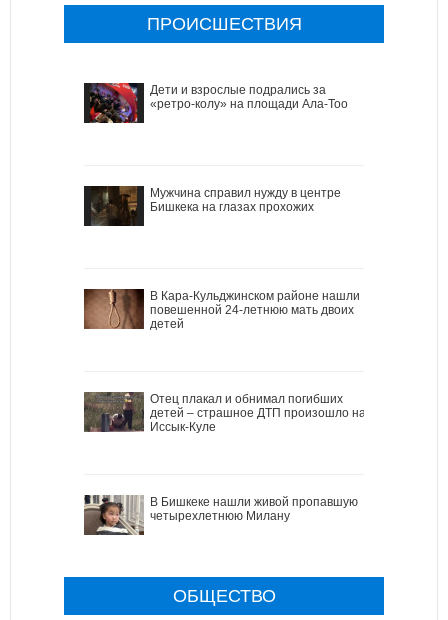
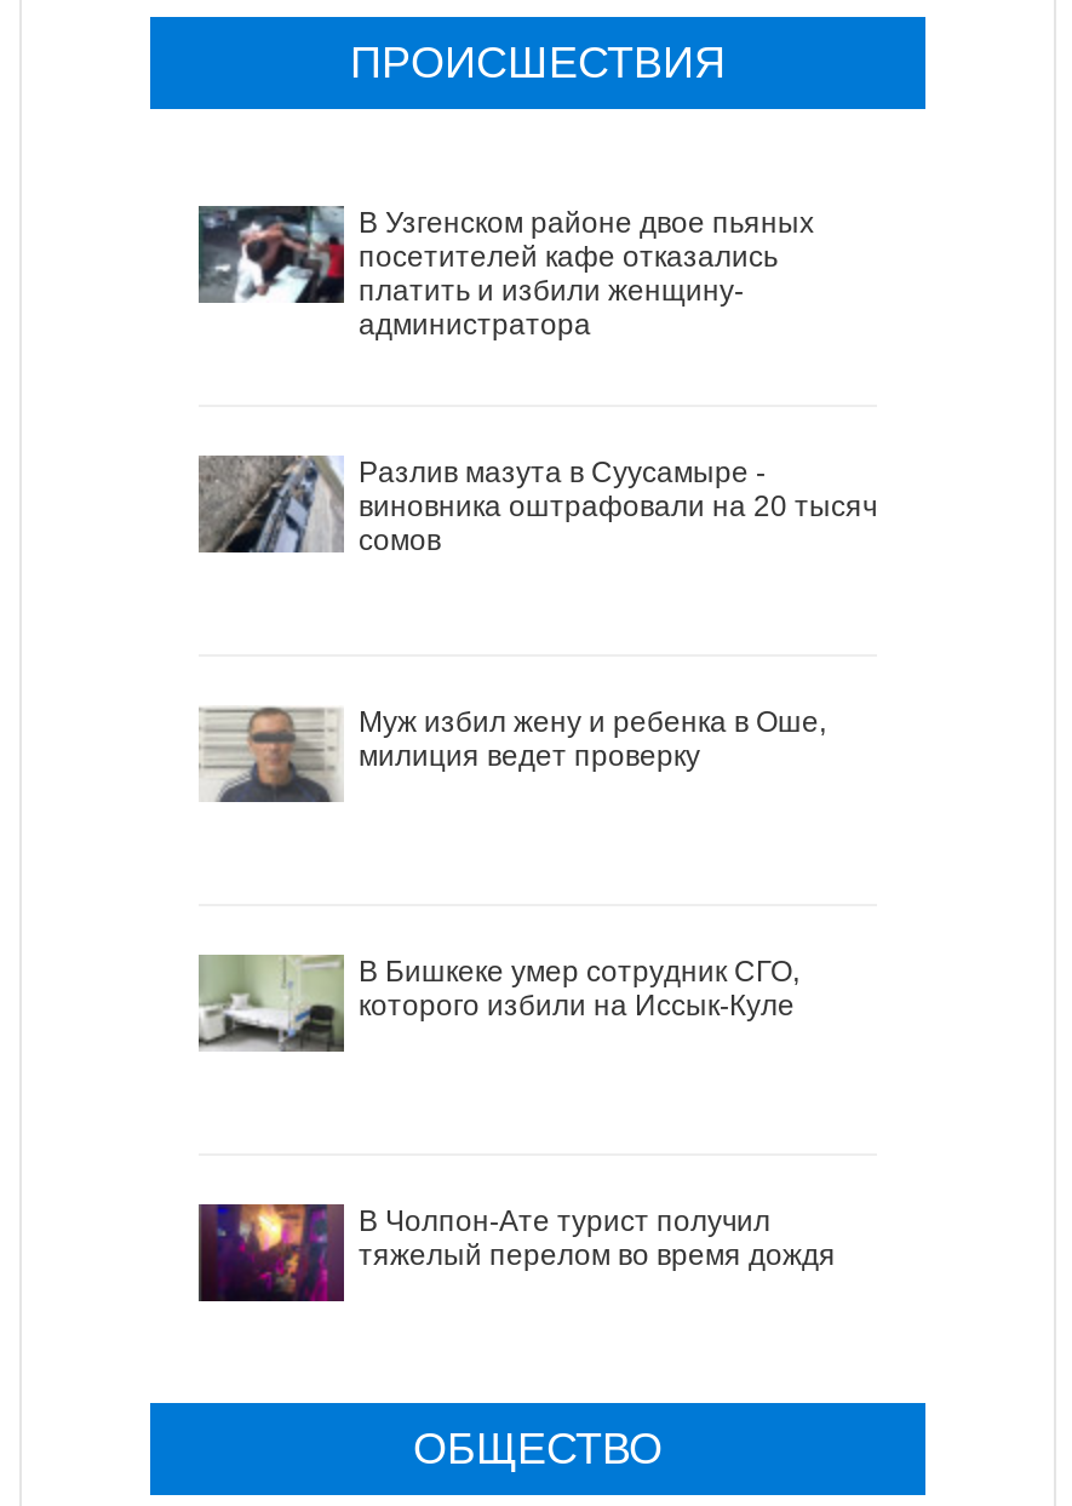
[84,82,348,124] [image] | Дети и взрослые подрались за | «ретро-колу» на площади Ала-Тоо -> [199,204,814,341] [image] | В Узгенском районе двое пьяных | посетителей кафе отказались | платить и избили женщину- | администратора
[84,186,341,227] [image] | Мужчина справил нужду в центре | Бишкека на глазах прохожих -> [199,455,877,557] [image] | Разлив мазута в Суусамыре - | виновника оштрафовали на 20 тысяч | сомов
[83,288,360,331] [image] | В Кара-Кульджинском районе нашли | повешенной 24-летнюю мать двоих | детей -> [199,705,826,804] [image] | Муж избил жену и ребенка в Оше, | милиция ведет проверку
[83,392,366,434] [image] | Отец плакал и обнимал погибших | детей – страшное ДТП произошло на | Иссык-Куле -> [199,954,799,1052] [image] | В Бишкеке умер сотрудник СГО, | которого избили на Иссык-Куле
[84,495,358,536] [image] | В Бишкеке нашли живой пропавшую | четырехлетнюю Милану -> [199,1204,836,1301] [image] | В Чолпон-Ате турист получил | тяжелый перелом во время дождя

